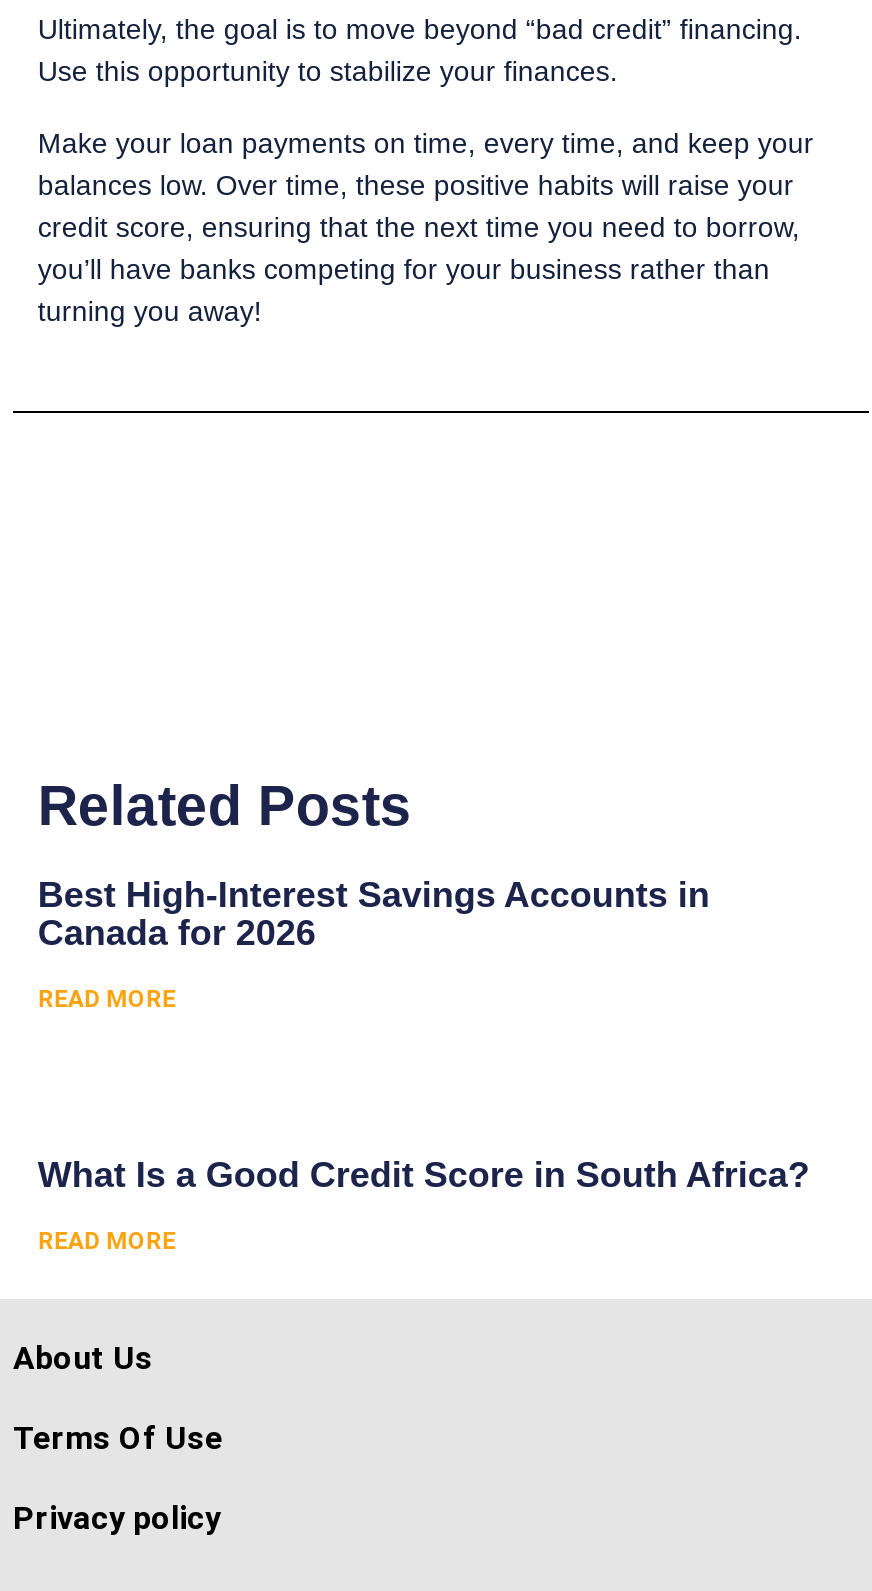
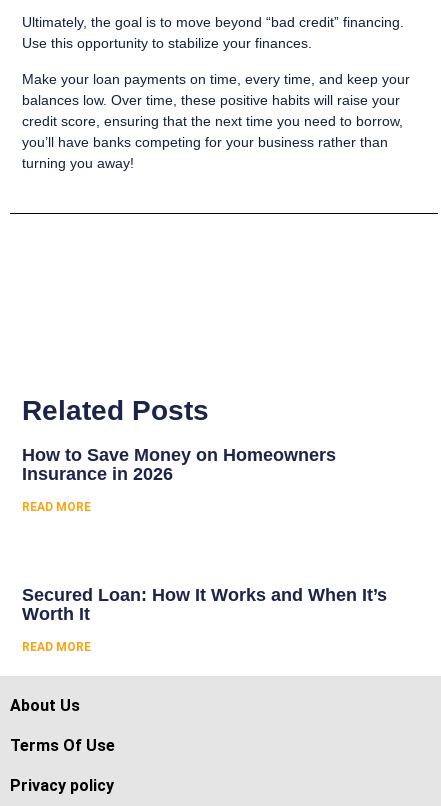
[38,875,710,953] Best High-Interest Savings Accounts in | Canada for 2026 -> [22,445,336,484] How to Save Money on Homeowners | Insurance in 2026
[38,1155,810,1195] What Is a Good Credit Score in South Africa? -> [22,585,387,624] Secured Loan: How It Works and When It’s | Worth It

